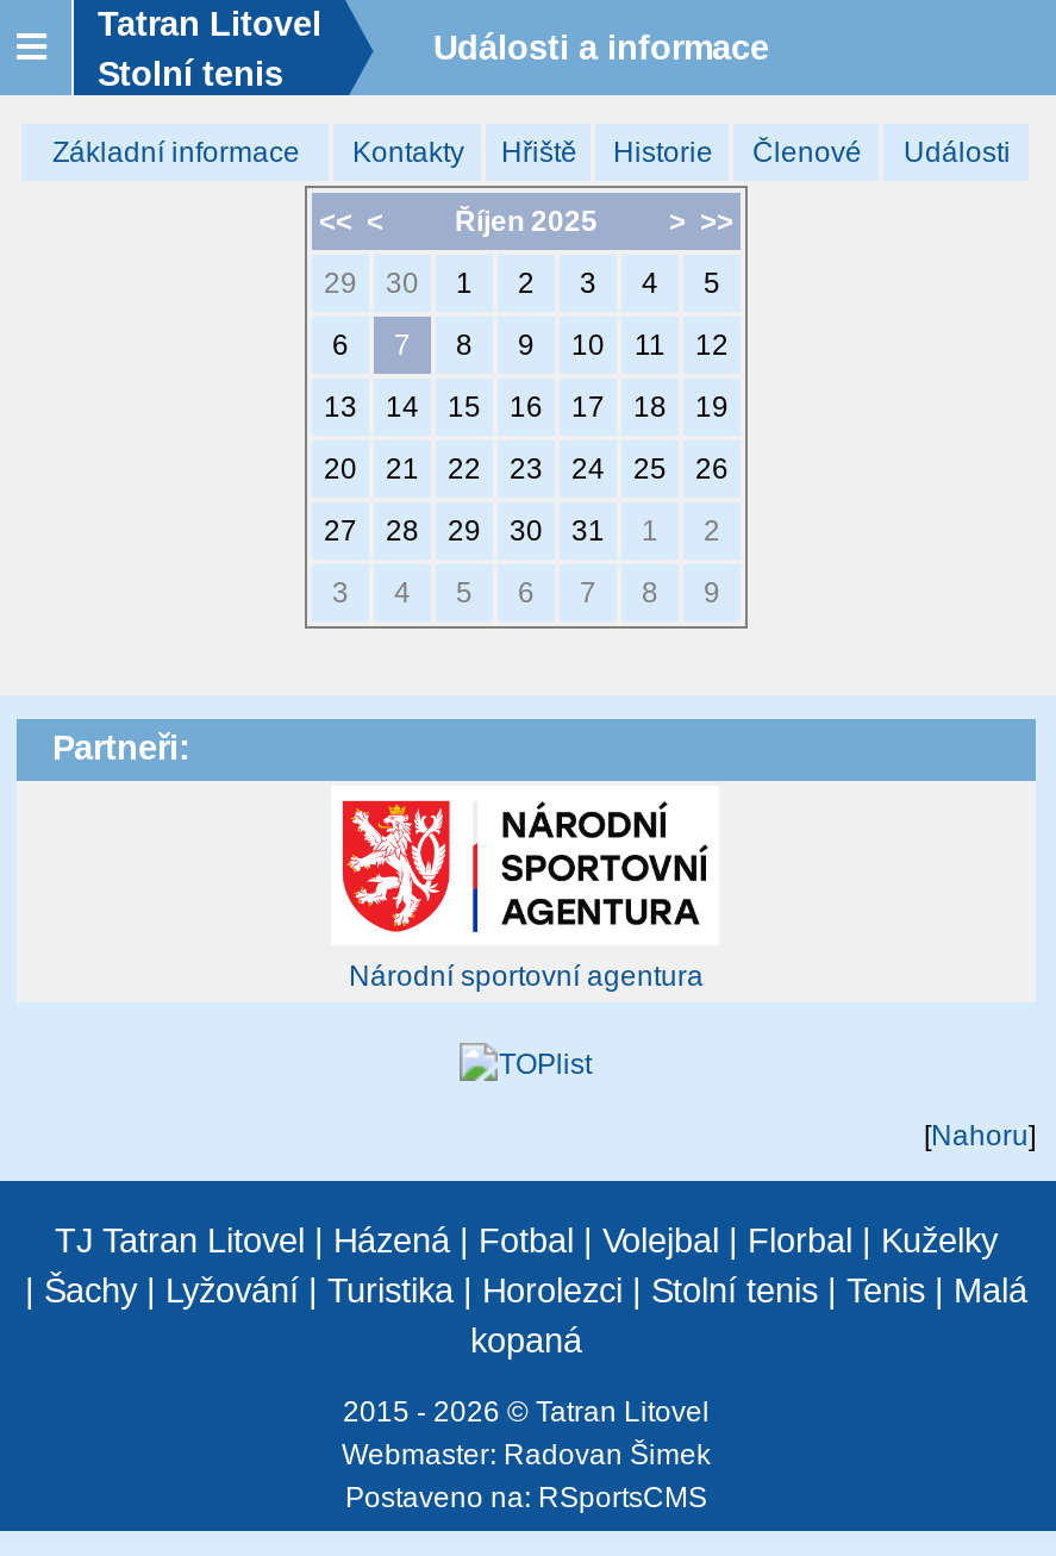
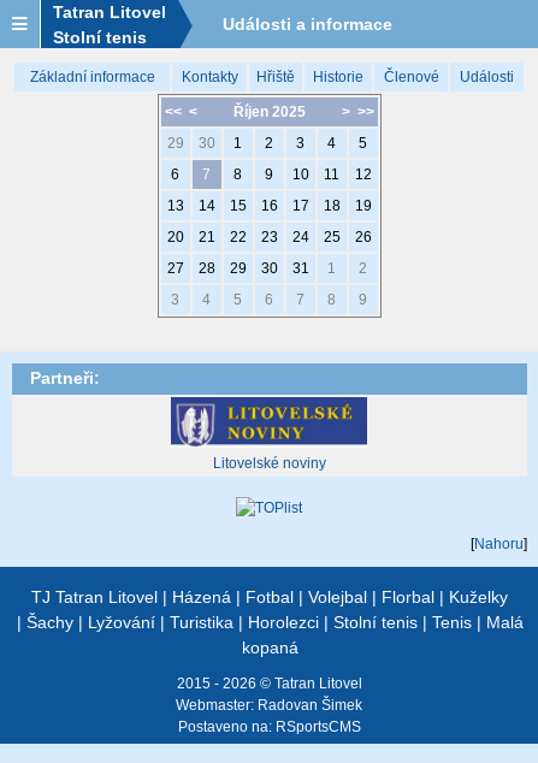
[331,783,719,993] [image] | Národní sportovní agentura -> [170,396,368,472] [image] | Litovelské noviny

